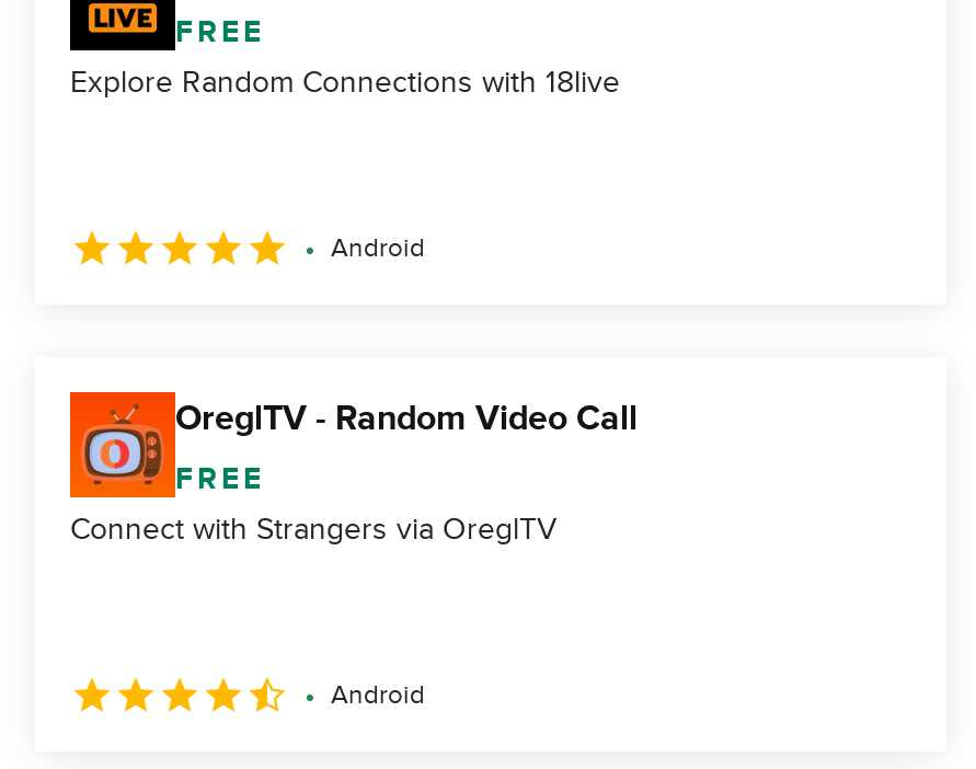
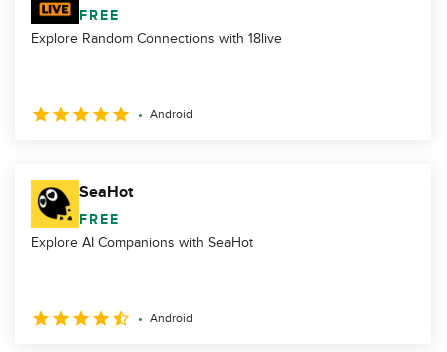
[68,390,638,495] [image] | OreglTV - Random Video Call -> [30,179,133,227] [image] | SeaHot
[70,510,556,548] Connect with Strangers via OreglTV -> [31,234,253,251] Explore AI Companions with SeaHot

